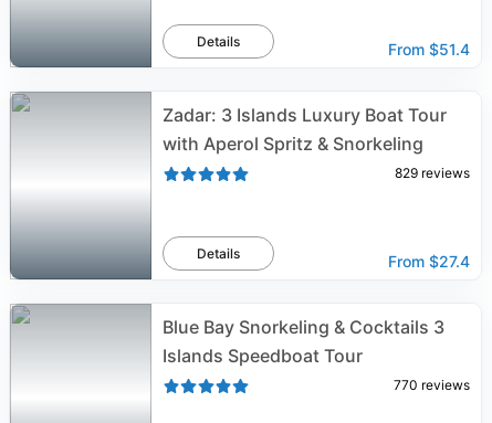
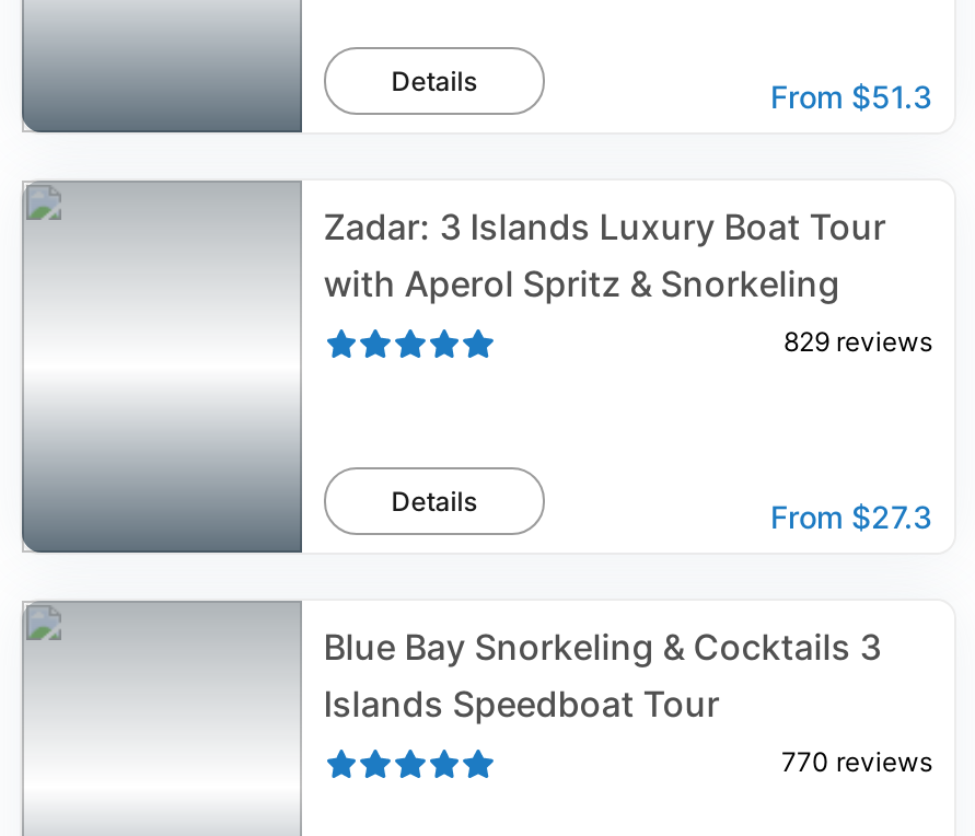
[388,40,470,59] From $51.4 -> [770,78,932,115] From $51.3
[388,252,470,271] From $27.4 -> [770,498,932,536] From $27.3

